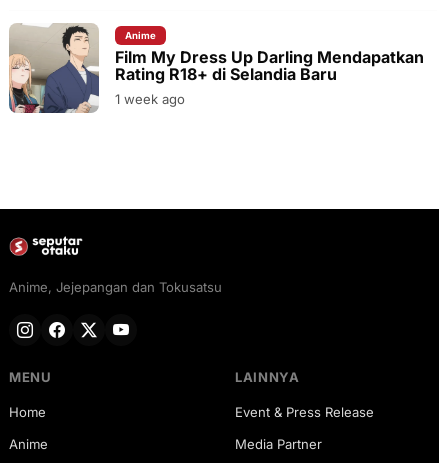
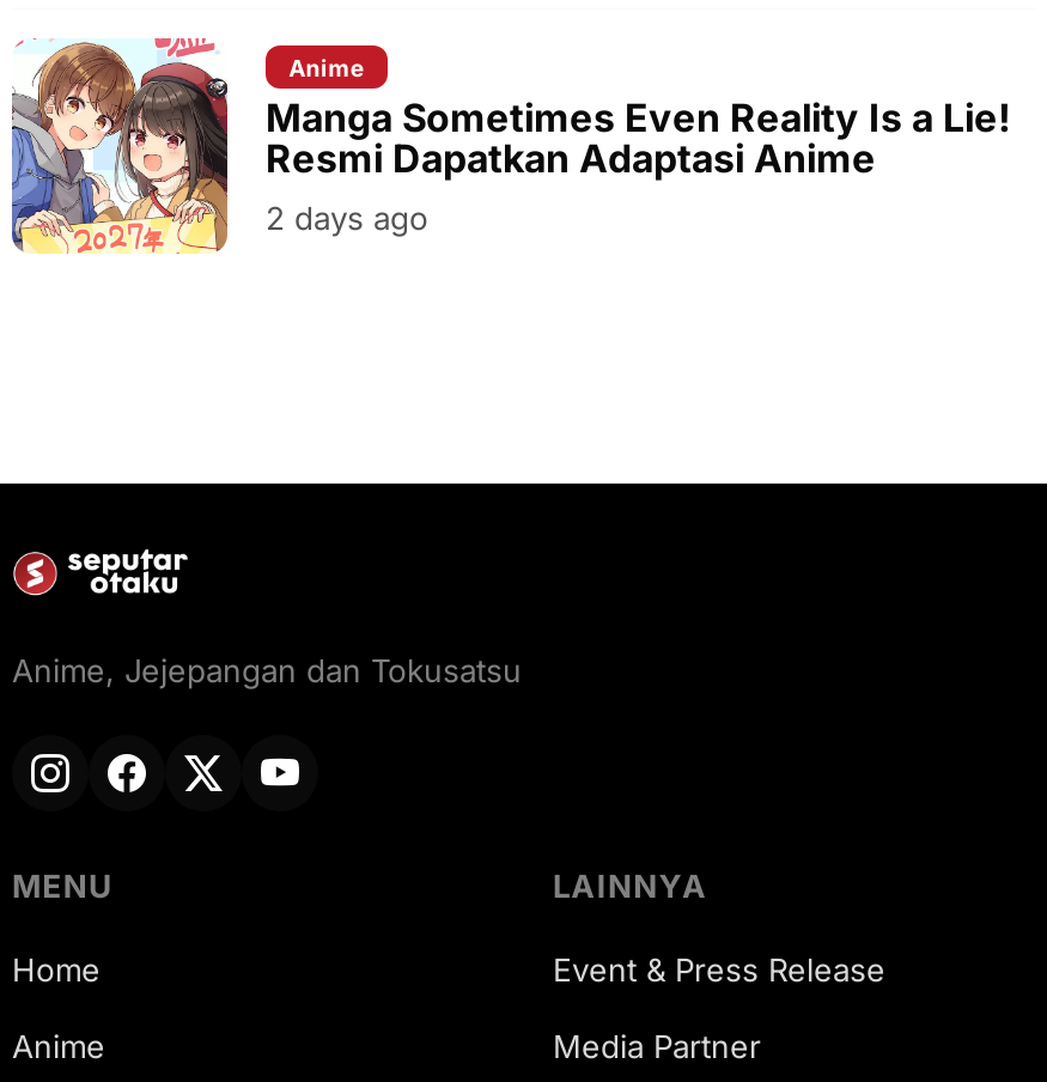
[9,23,424,114] [image] | Film My Dress Up Darling Mendapatkan | Rating R18+ di Selandia Baru | 1 week ago -> [10,37,1010,255] [image] | Manga Sometimes Even Reality Is a Lie! | Resmi Dapatkan Adaptasi Anime | 2 days ago

